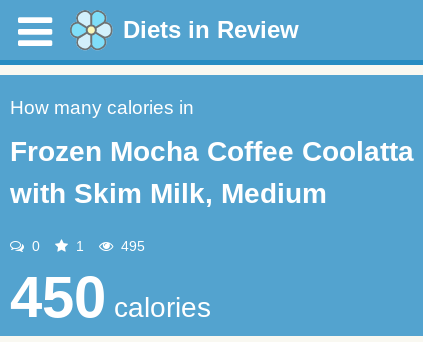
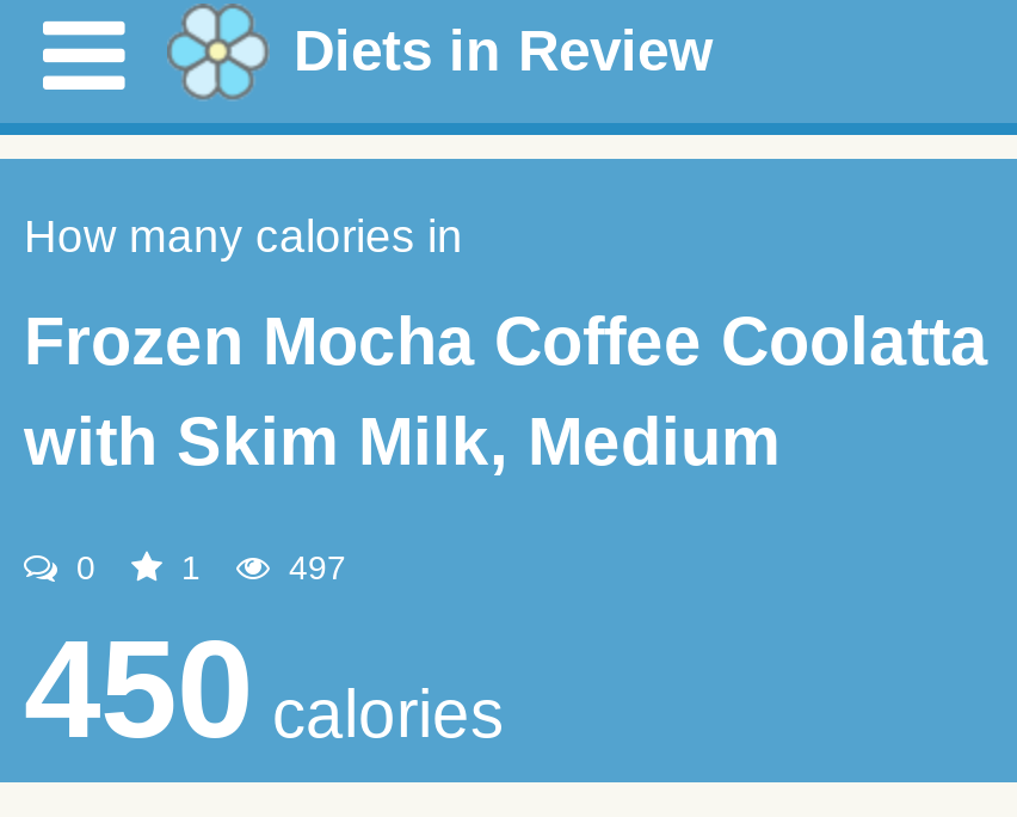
[117,238,145,254] 495 -> [279,548,346,586] 497

